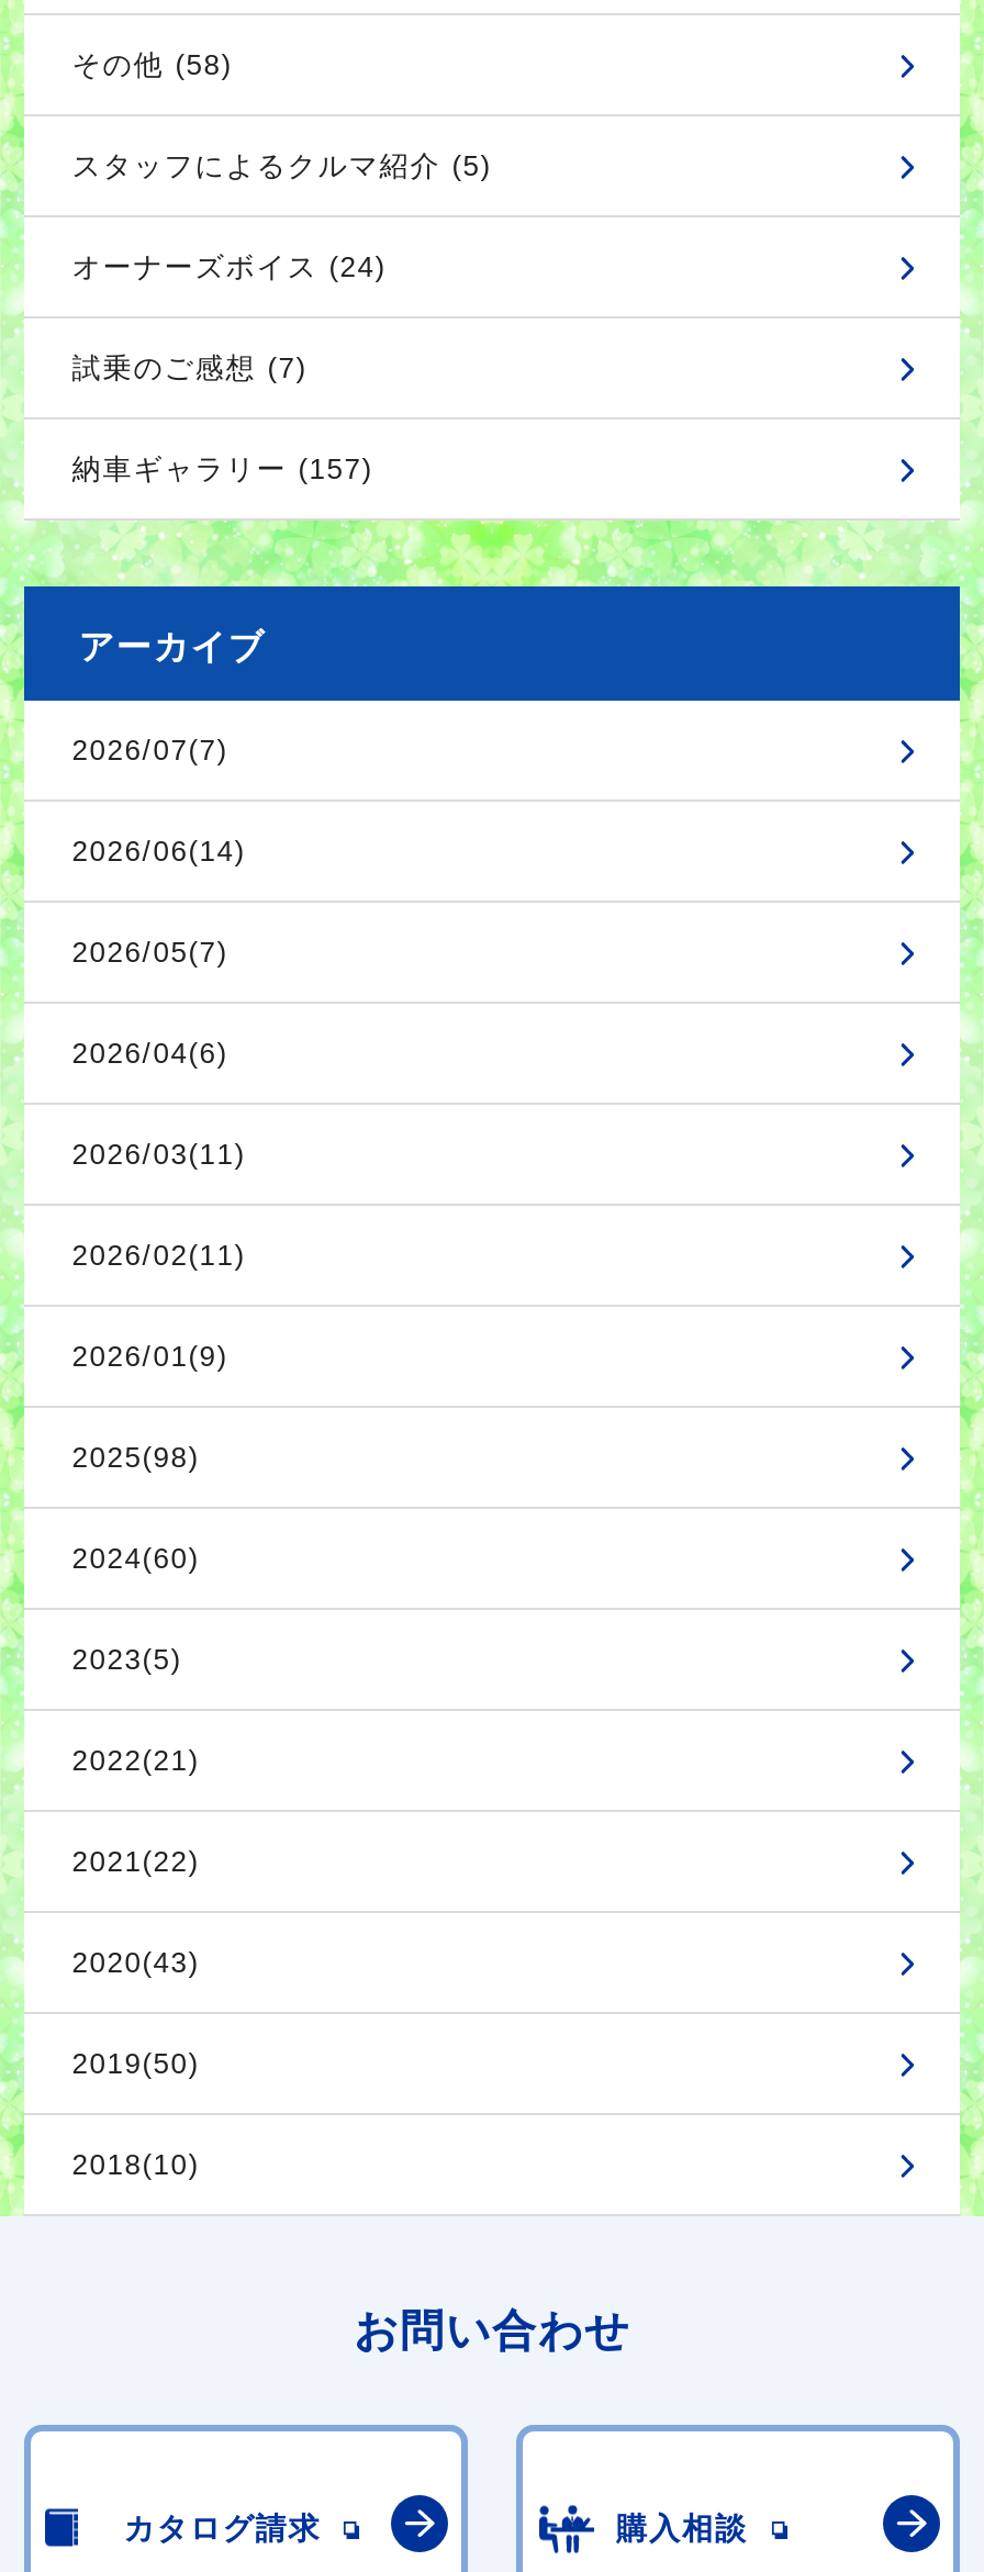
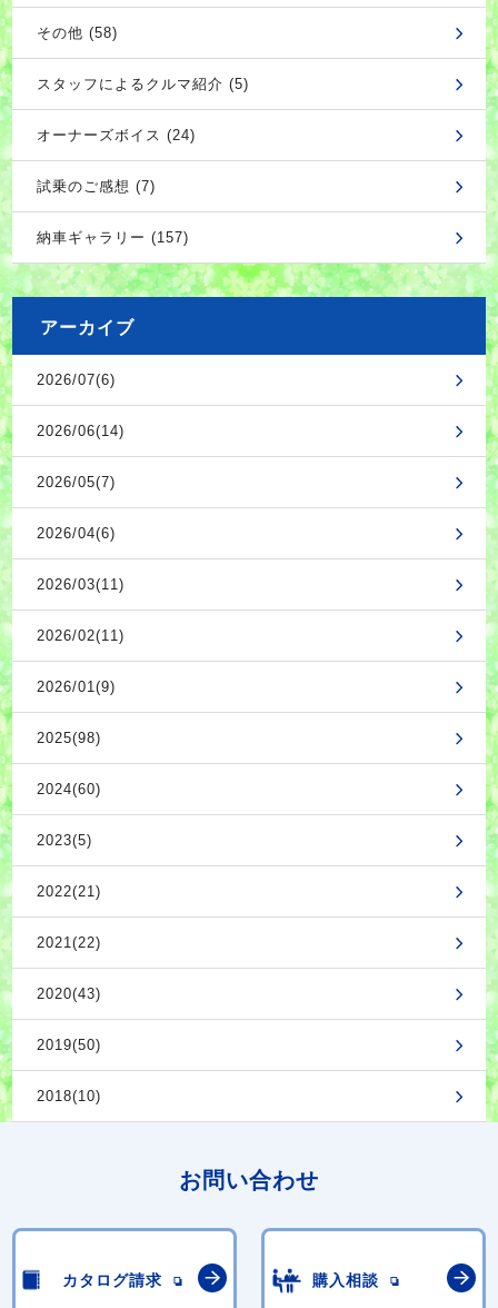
[72,734,228,767] 2026/07(7) -> [36,372,115,389] 2026/07(6)

